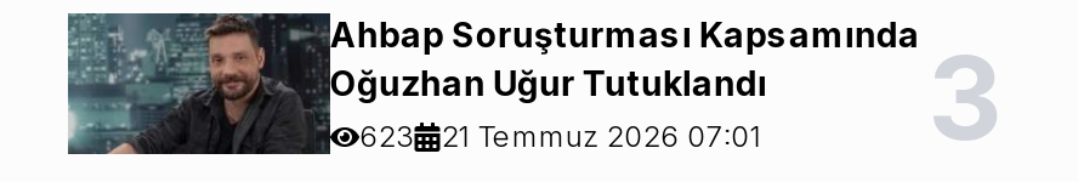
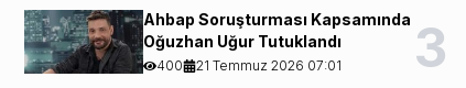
[359,118,762,155] 623 21 Temmuz 2026 07:01 -> [156,58,341,74] 400 21 Temmuz 2026 07:01

